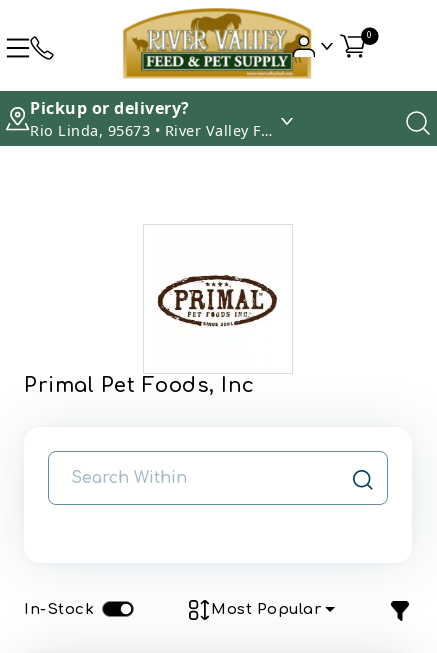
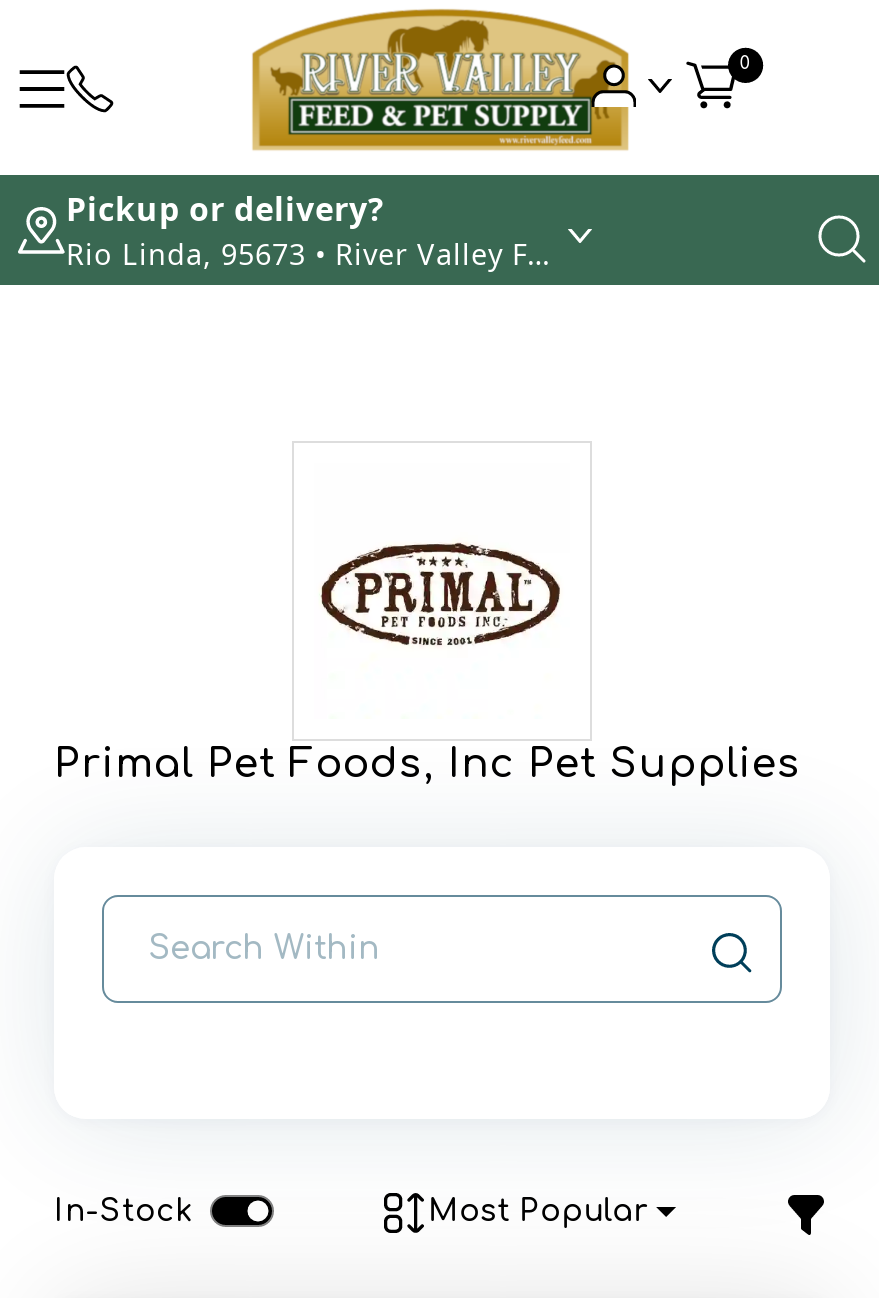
[24,374,254,397] Primal Pet Foods, Inc -> [54,741,802,787] Primal Pet Foods, Inc Pet Supplies

